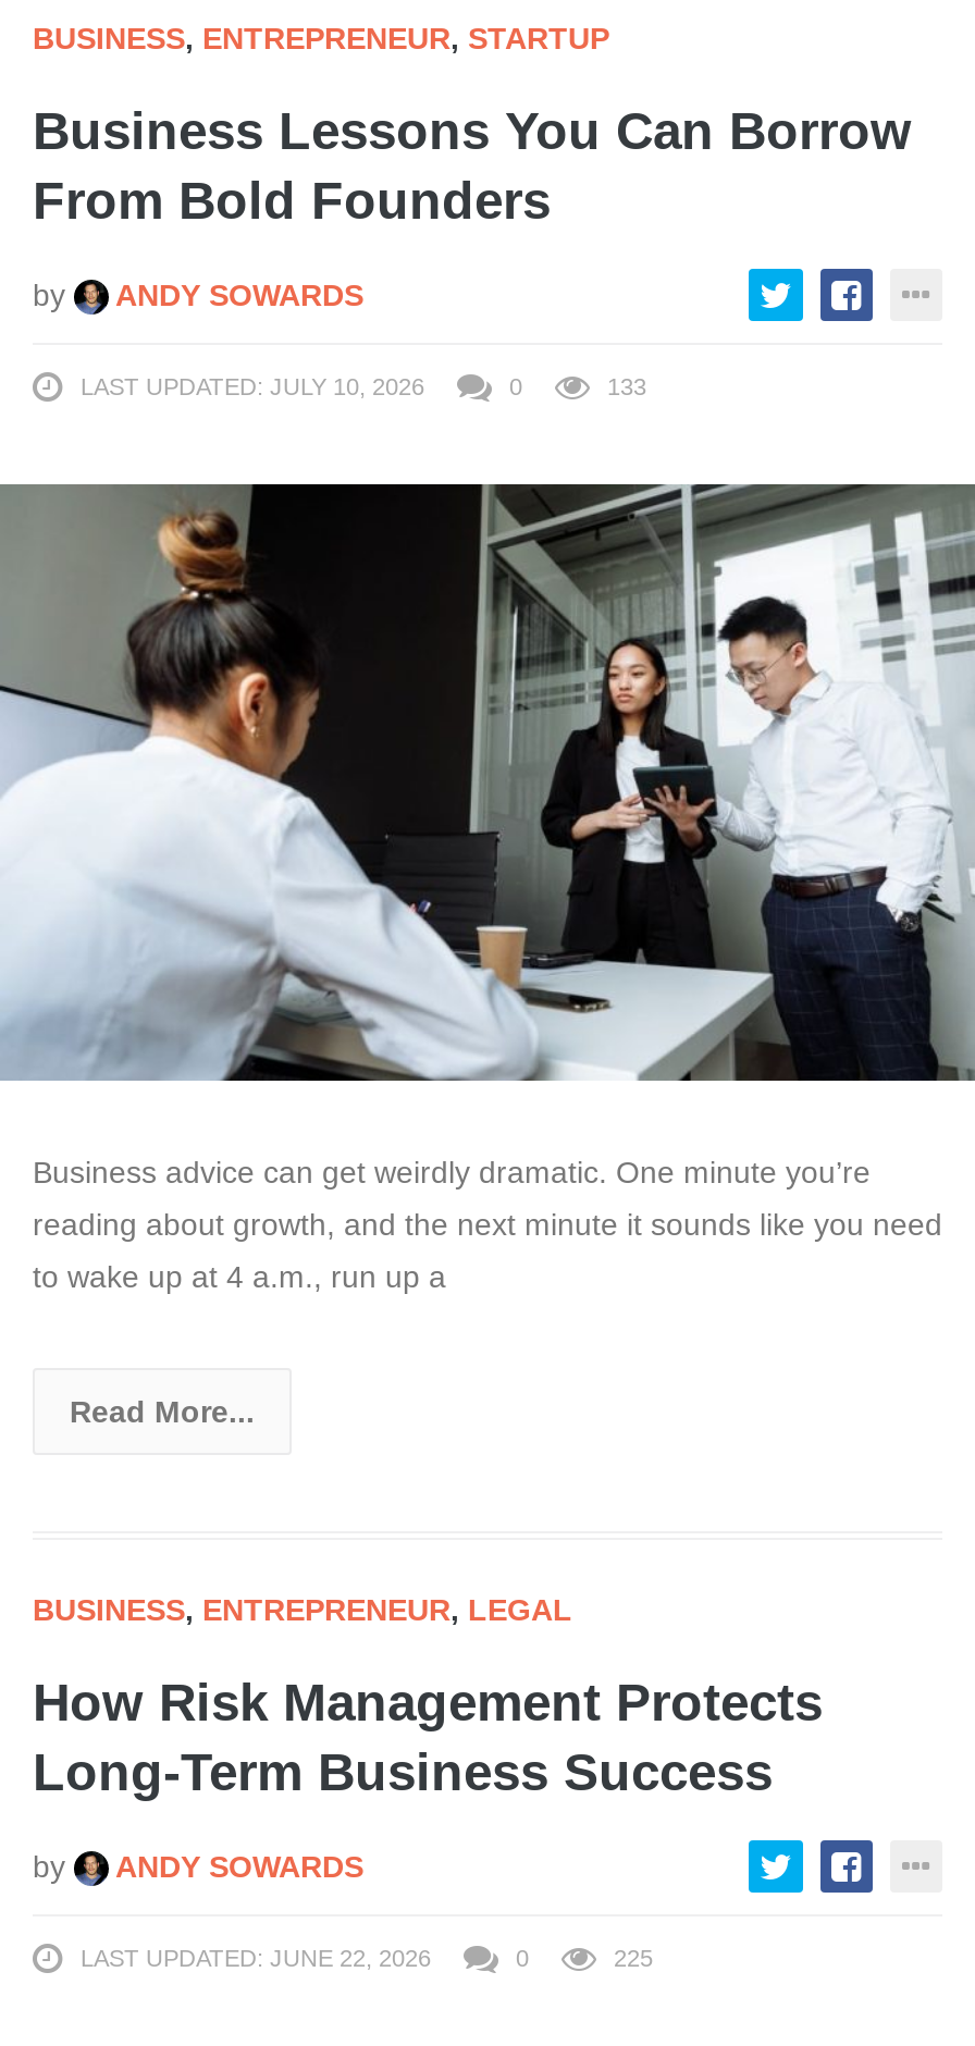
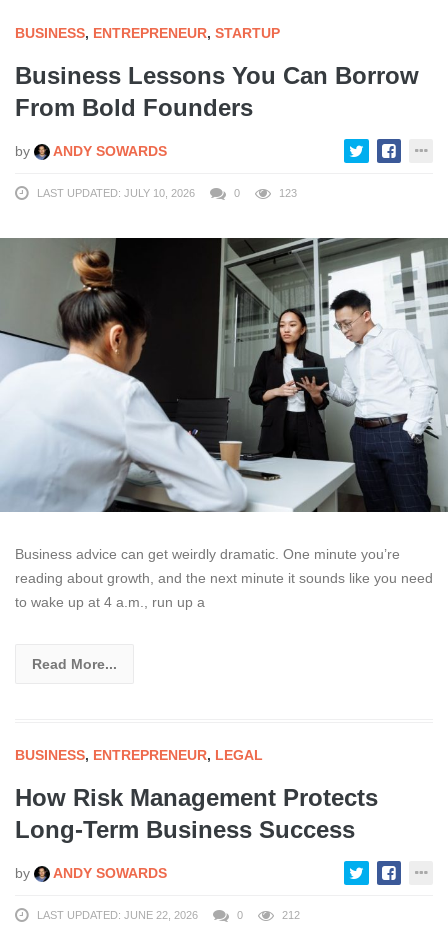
[601,373,646,399] 133 -> [276,187,297,199] 123
[607,1944,653,1970] 225 -> [279,909,300,921] 212

